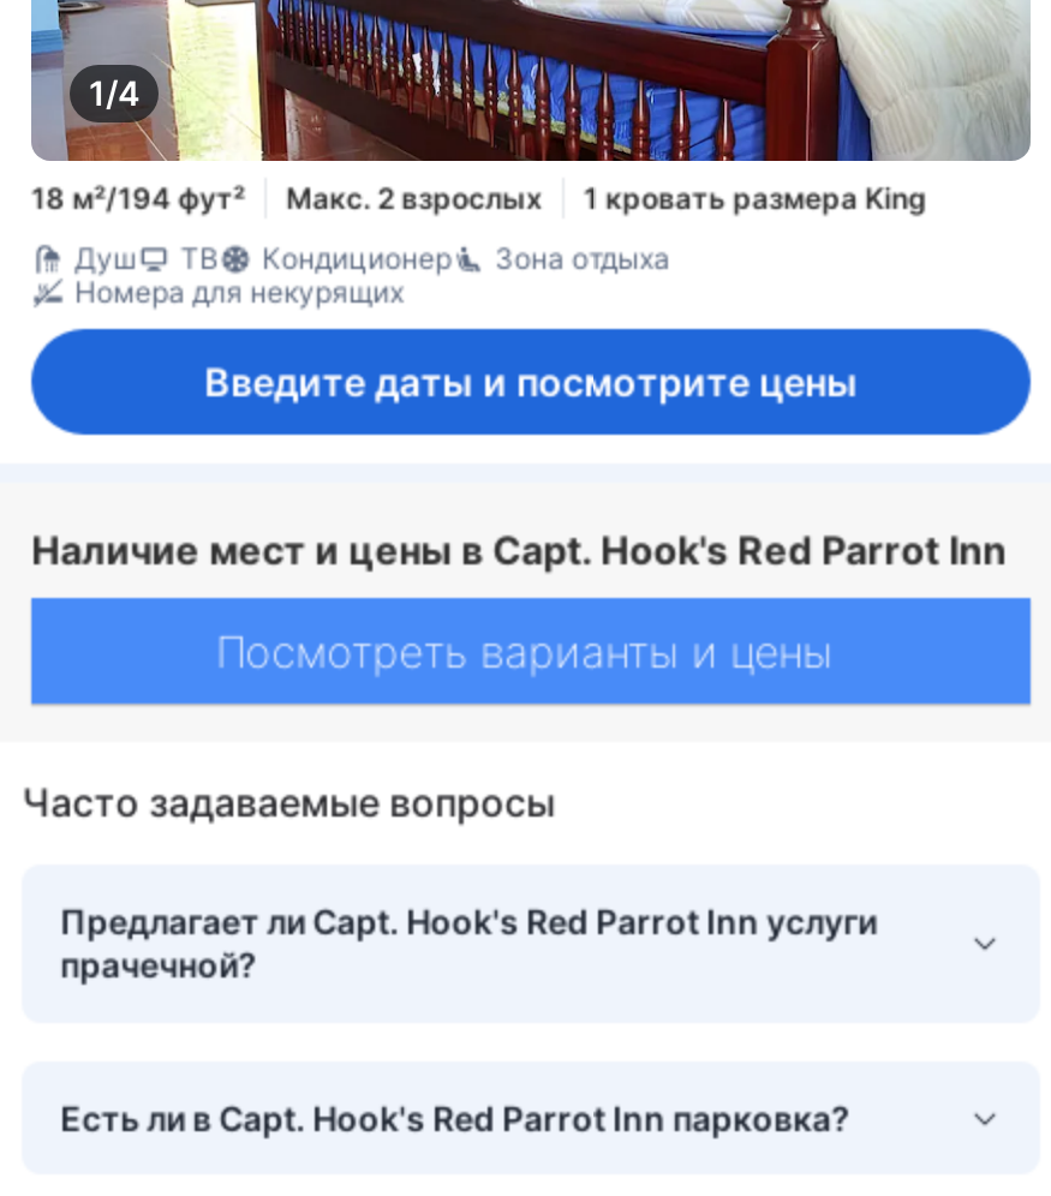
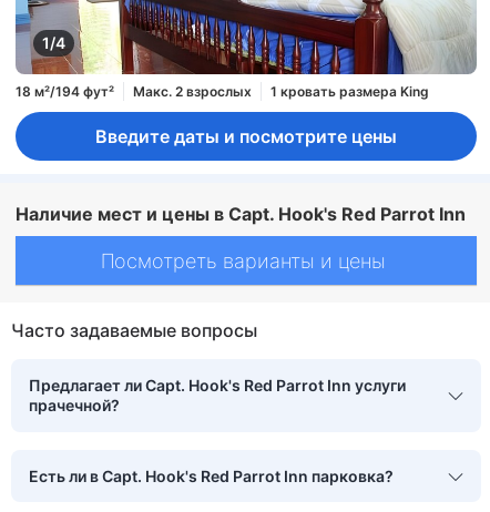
[74,241,670,310] Душ | ТВ | Кондиционер | Зона отдыха | Номера для некурящих -> none

